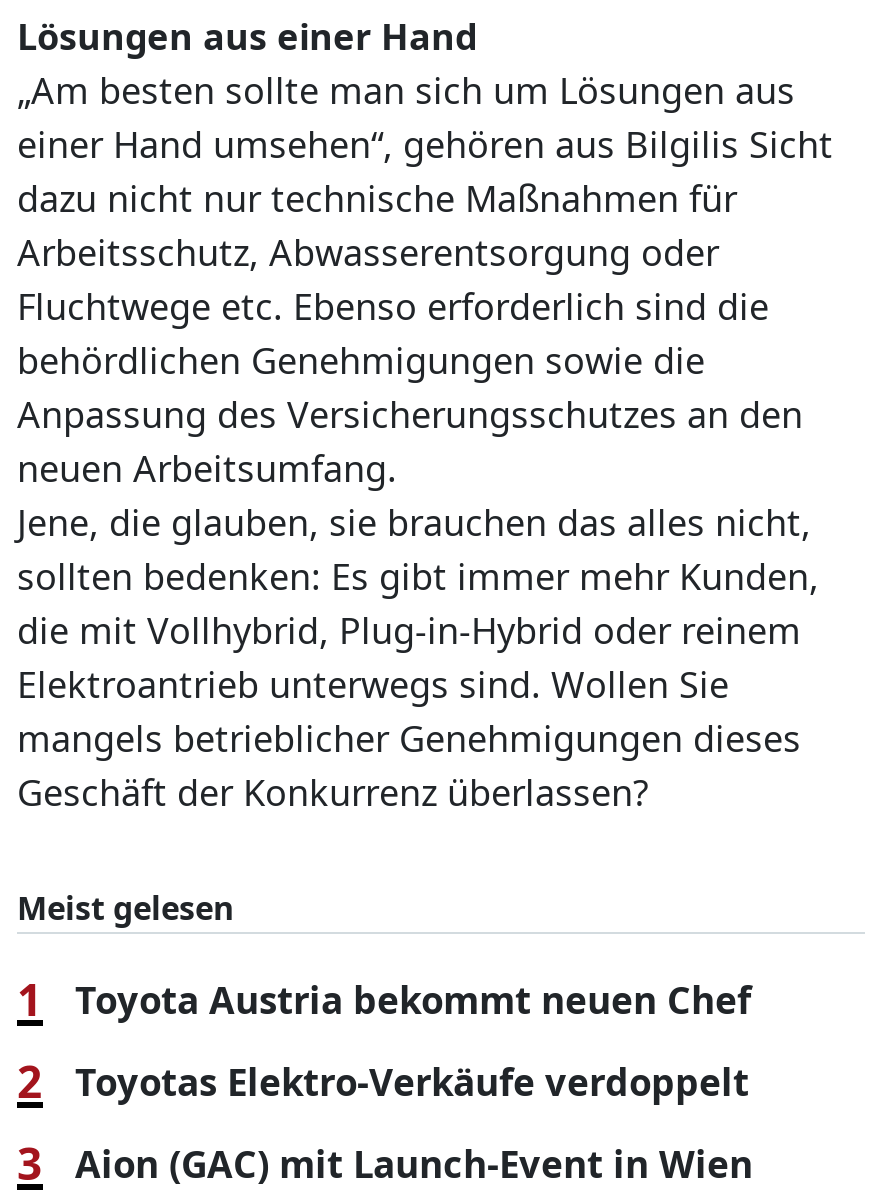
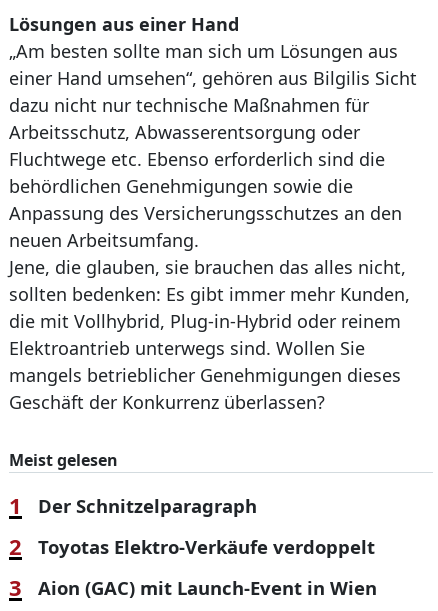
[75,974,751,1024] Toyota Austria bekommt neuen Chef -> [38,493,257,518] Der Schnitzelparagraph

